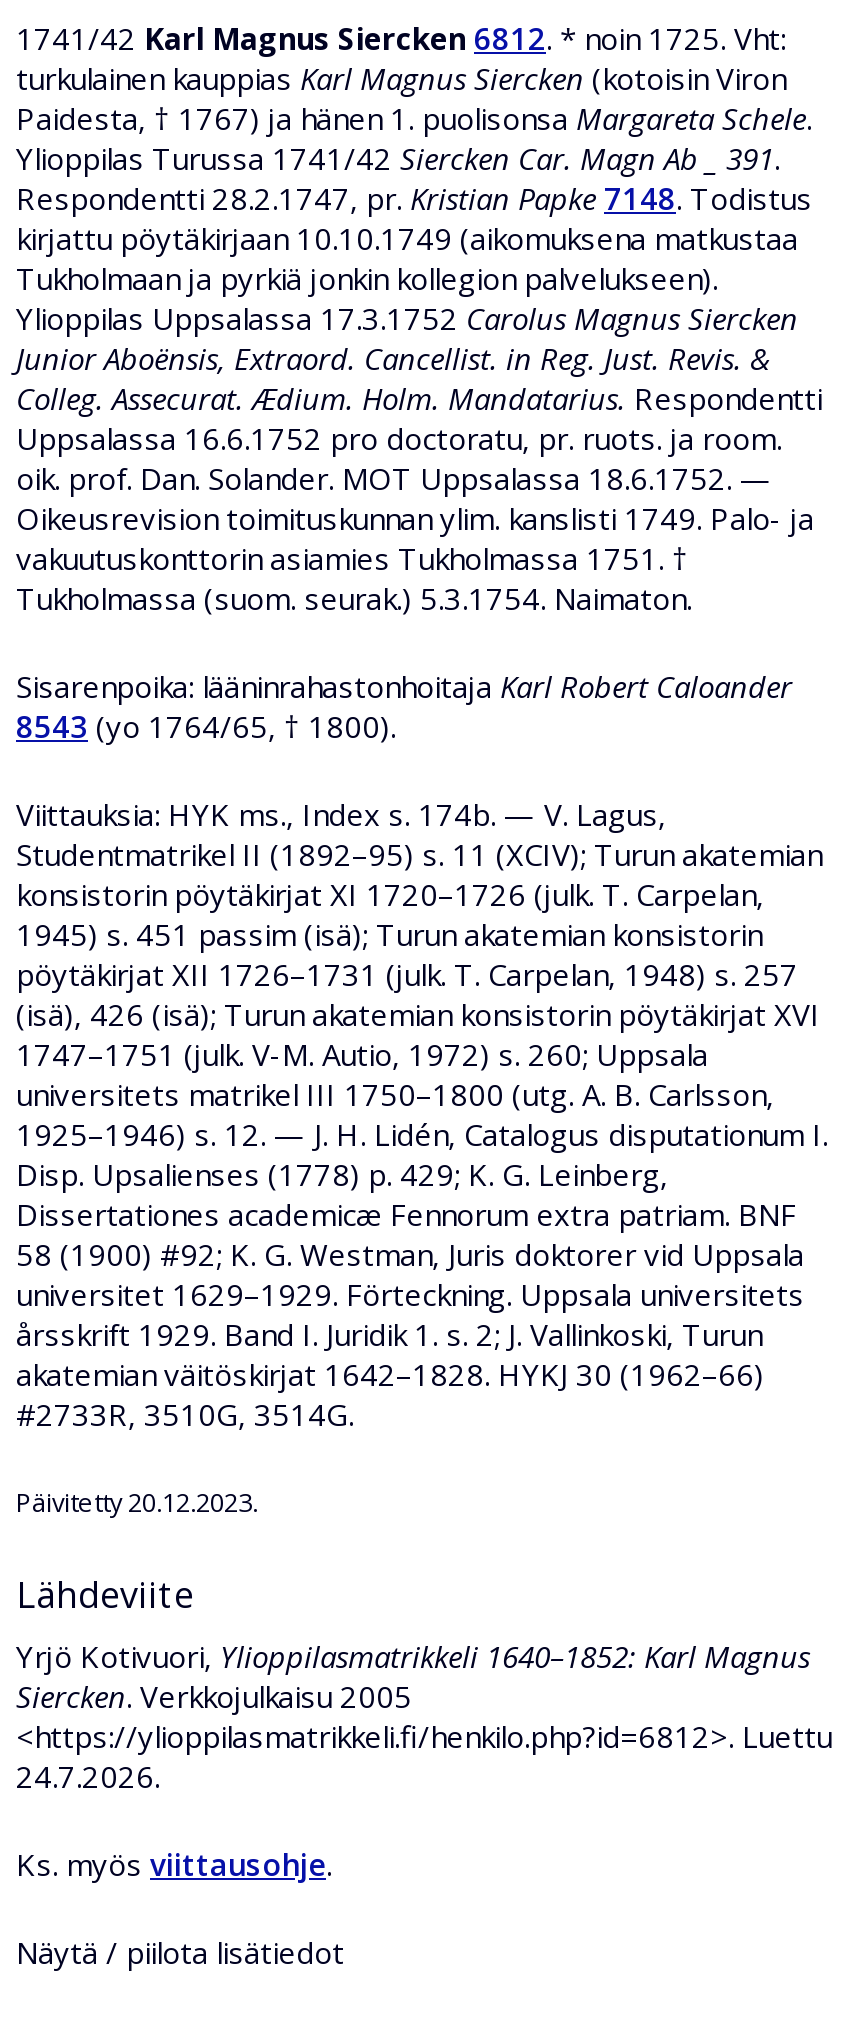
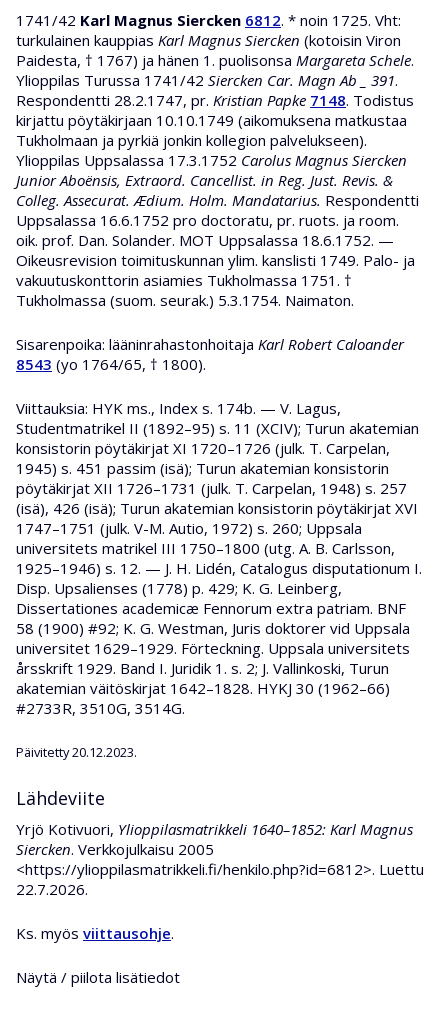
[16,1756,160,1796] 24.7.2026. -> [16,879,88,899] 22.7.2026.

